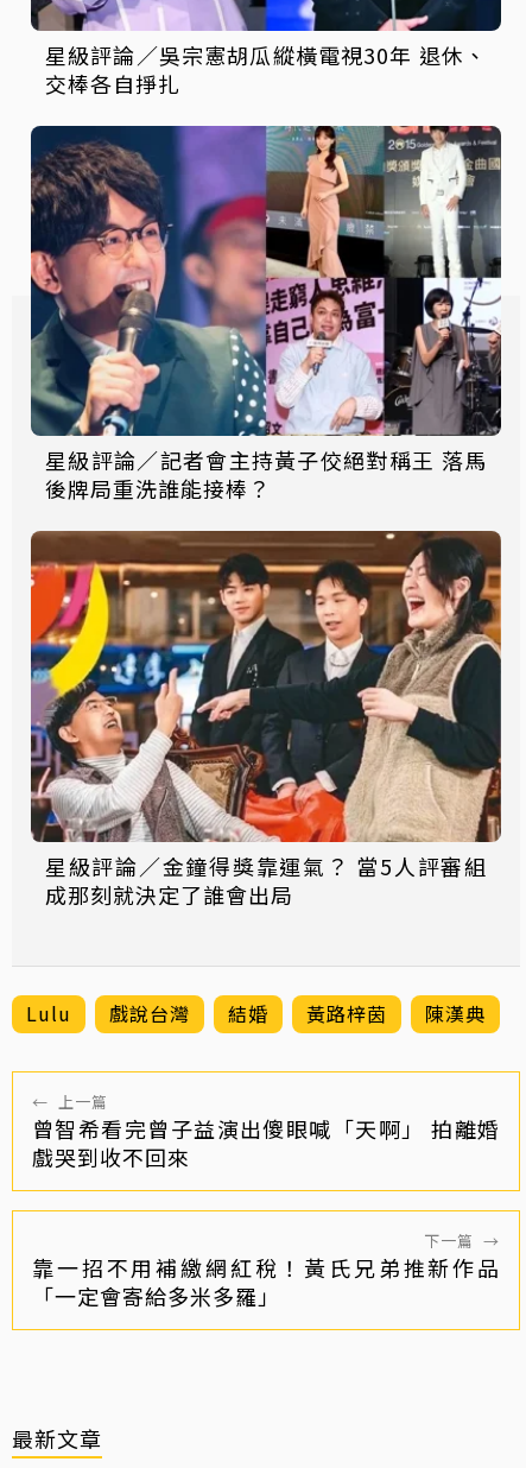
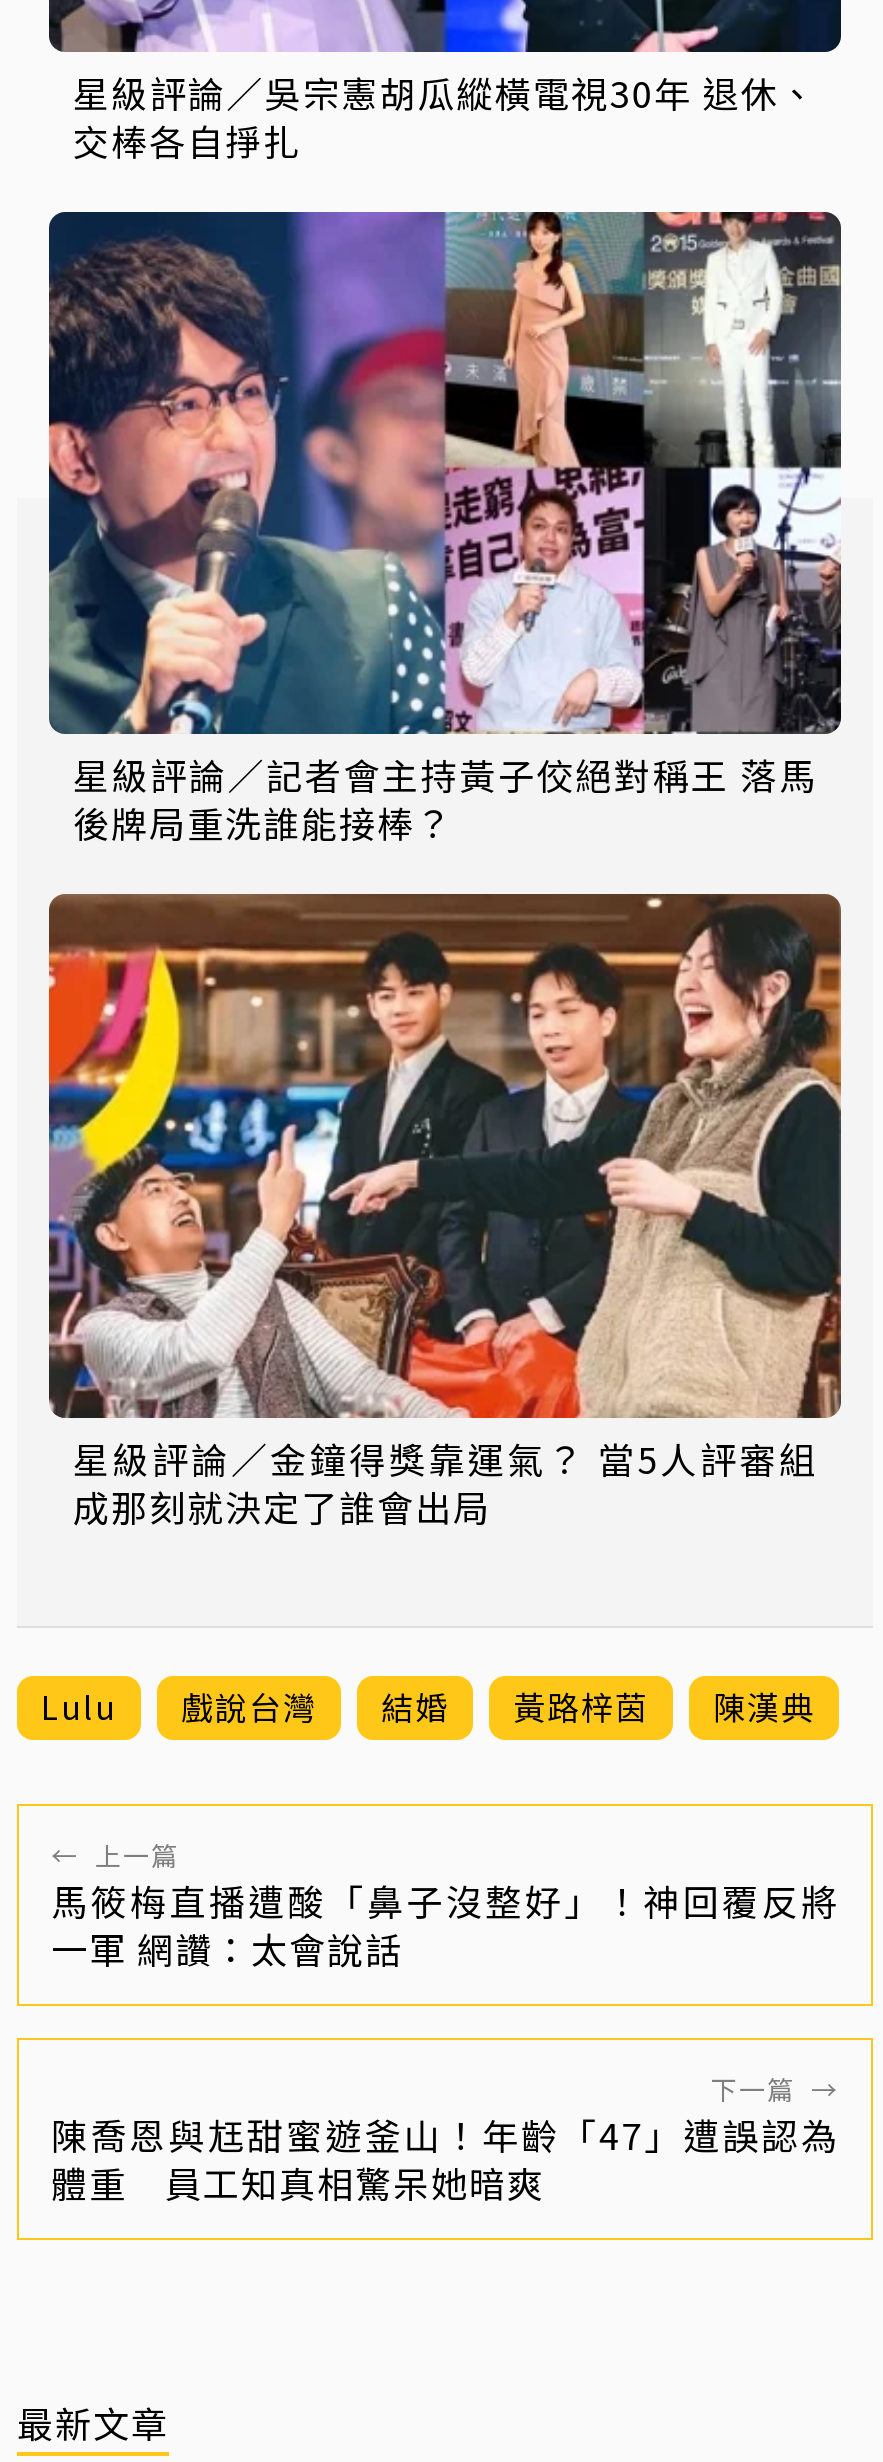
[32,1112,500,1172] 曾智希看完曾子益演出傻眼喊「天啊」 拍離婚 | 戲哭到收不回來 -> [51,1873,839,1973] 馬筱梅直播遭酸「鼻子沒整好」！神回覆反將 | 一軍 網讚：太會說話
[32,1251,500,1311] 靠一招不用補繳網紅稅！黃氏兄弟推新作品 | 「一定會寄給多米多羅」 -> [51,2107,839,2207] 陳喬恩與尪甜蜜遊釜山！年齡「47」遭誤認為 | 體重 員工知真相驚呆她暗爽

